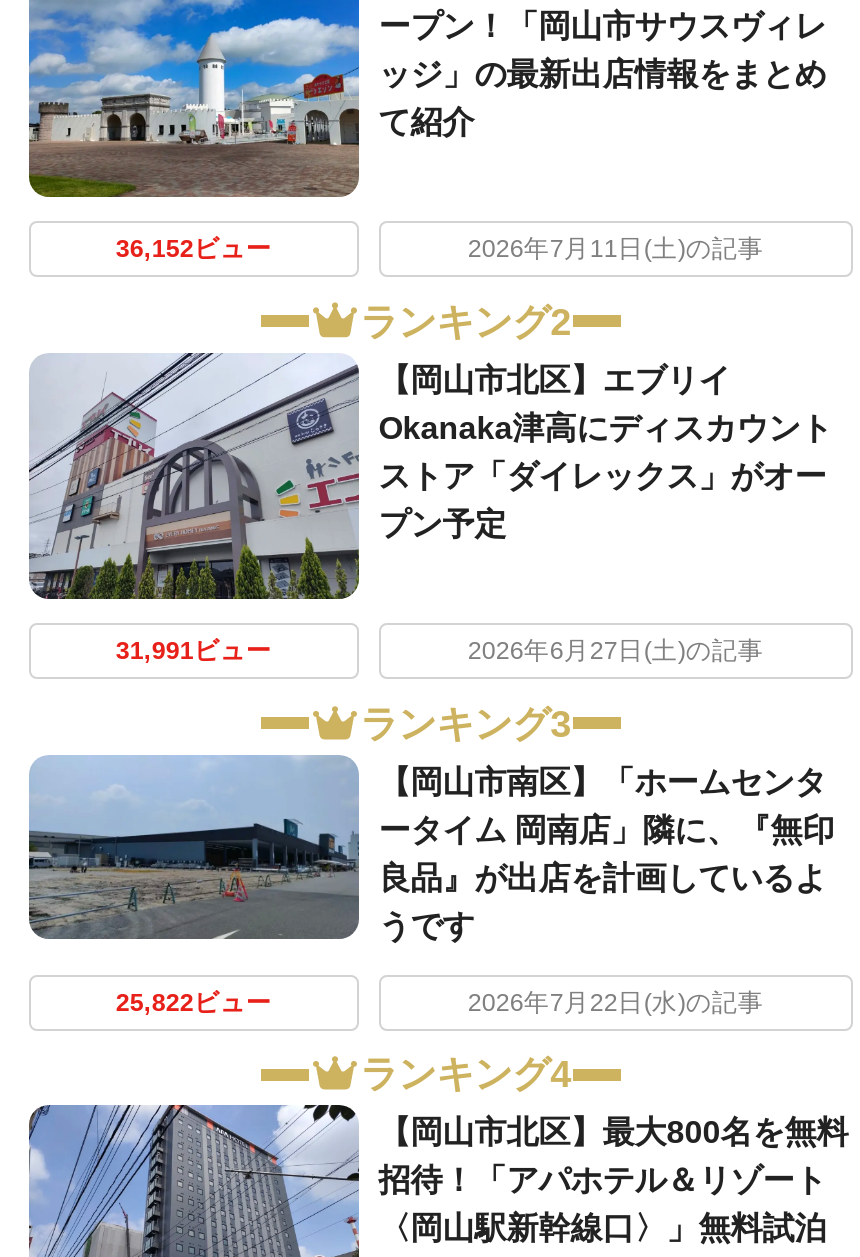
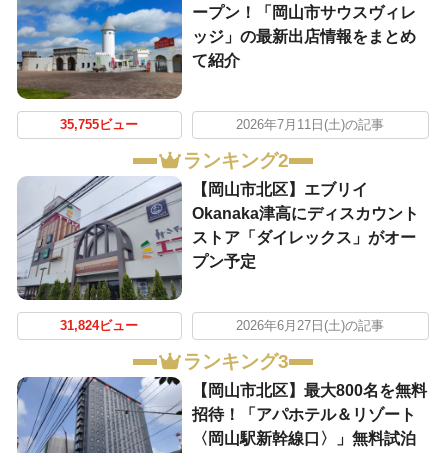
[116,235,272,263] 36,152ビュー -> [60,118,138,132] 35,755ビュー
[116,637,272,665] 31,991ビュー -> [60,319,138,333] 31,824ビュー
[27,754,835,1095] [image] | 【岡山市南区】「ホームセンタ | ータイム 岡南店」隣に、『無印 | 良品』が出店を計画しているよ | うです | 25,822ビュー | 2026年7月22日(水)の記事 | ランキング4 -> none

